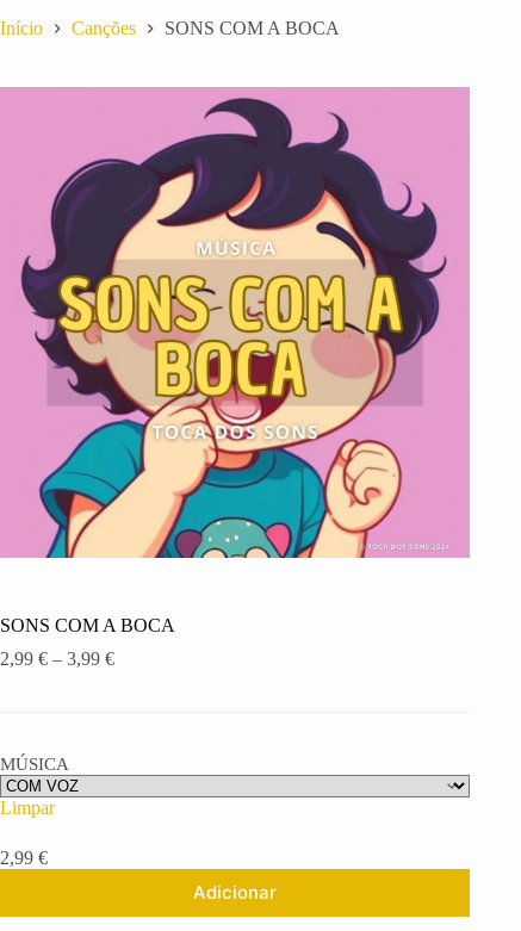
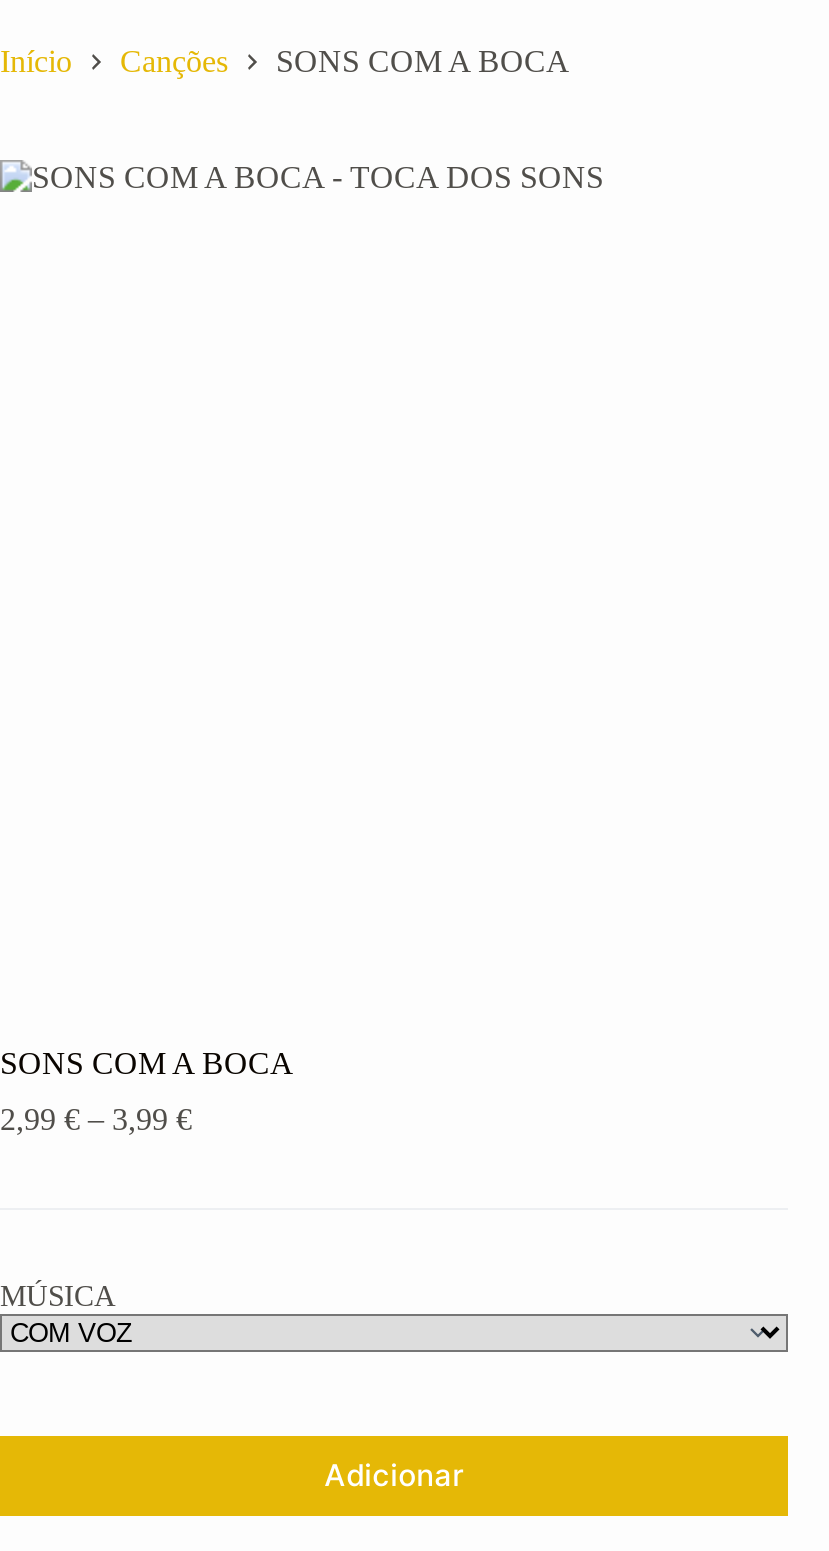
[4,86,470,559] [image] -> none
[0,797,55,867] Limpar | 2,99 € -> none

